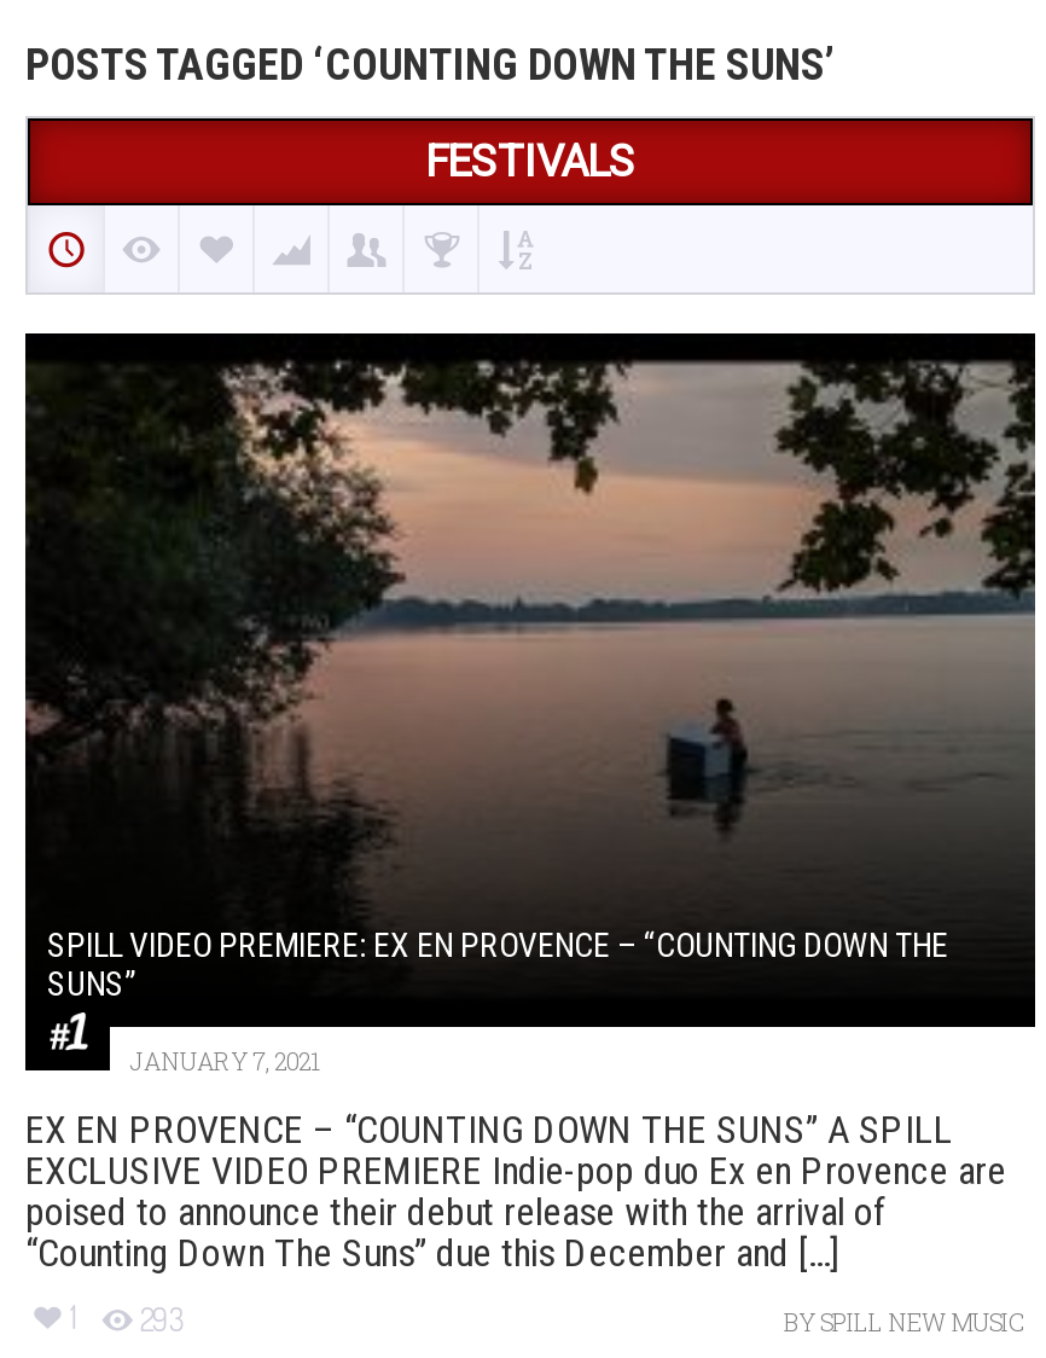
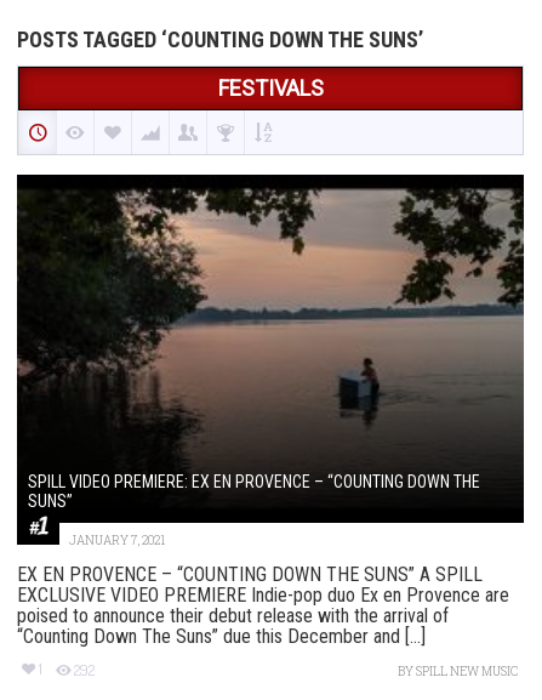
[140,1299,183,1338] 293 -> [74,659,95,679] 292

